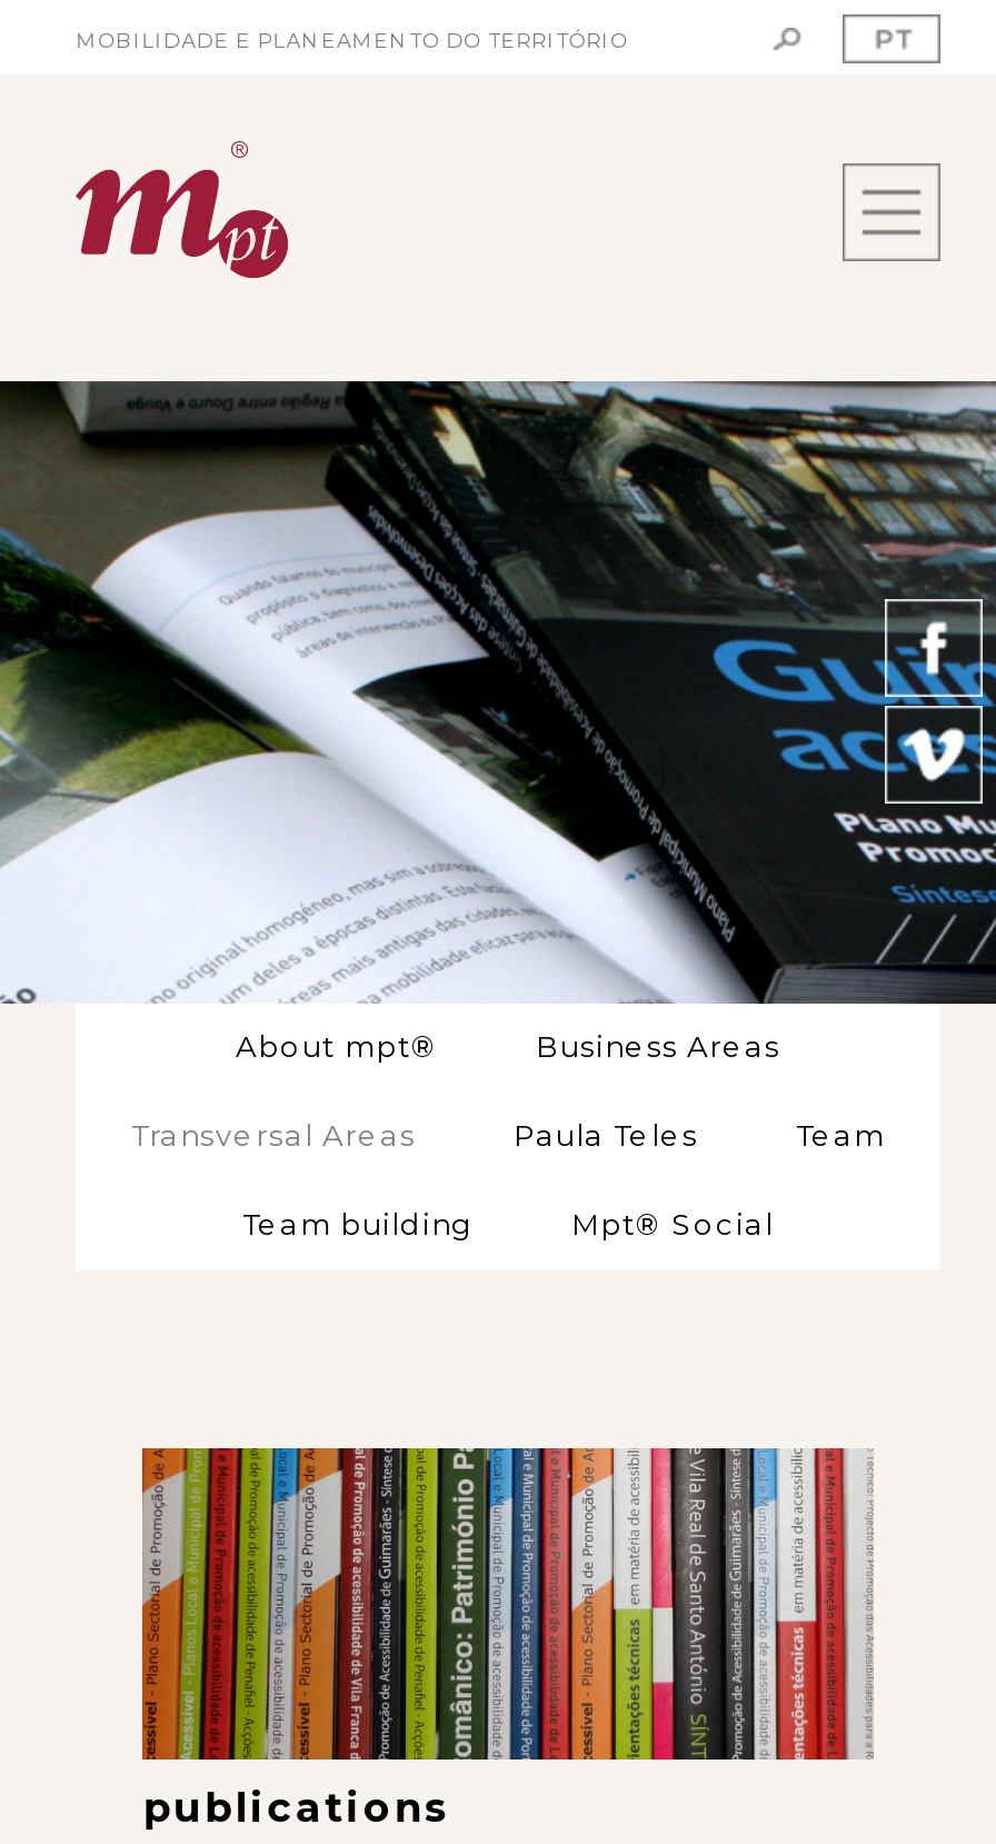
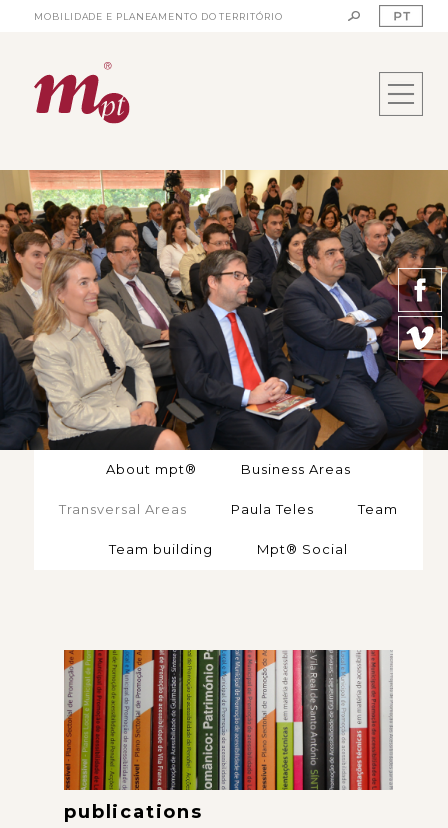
[7,379,989,1004] [image] -> [3,169,445,451] [image]

